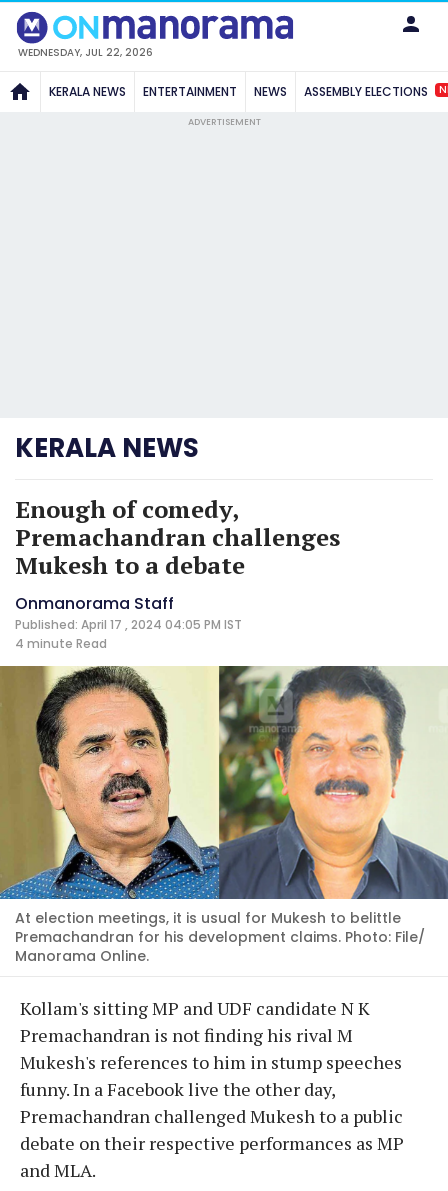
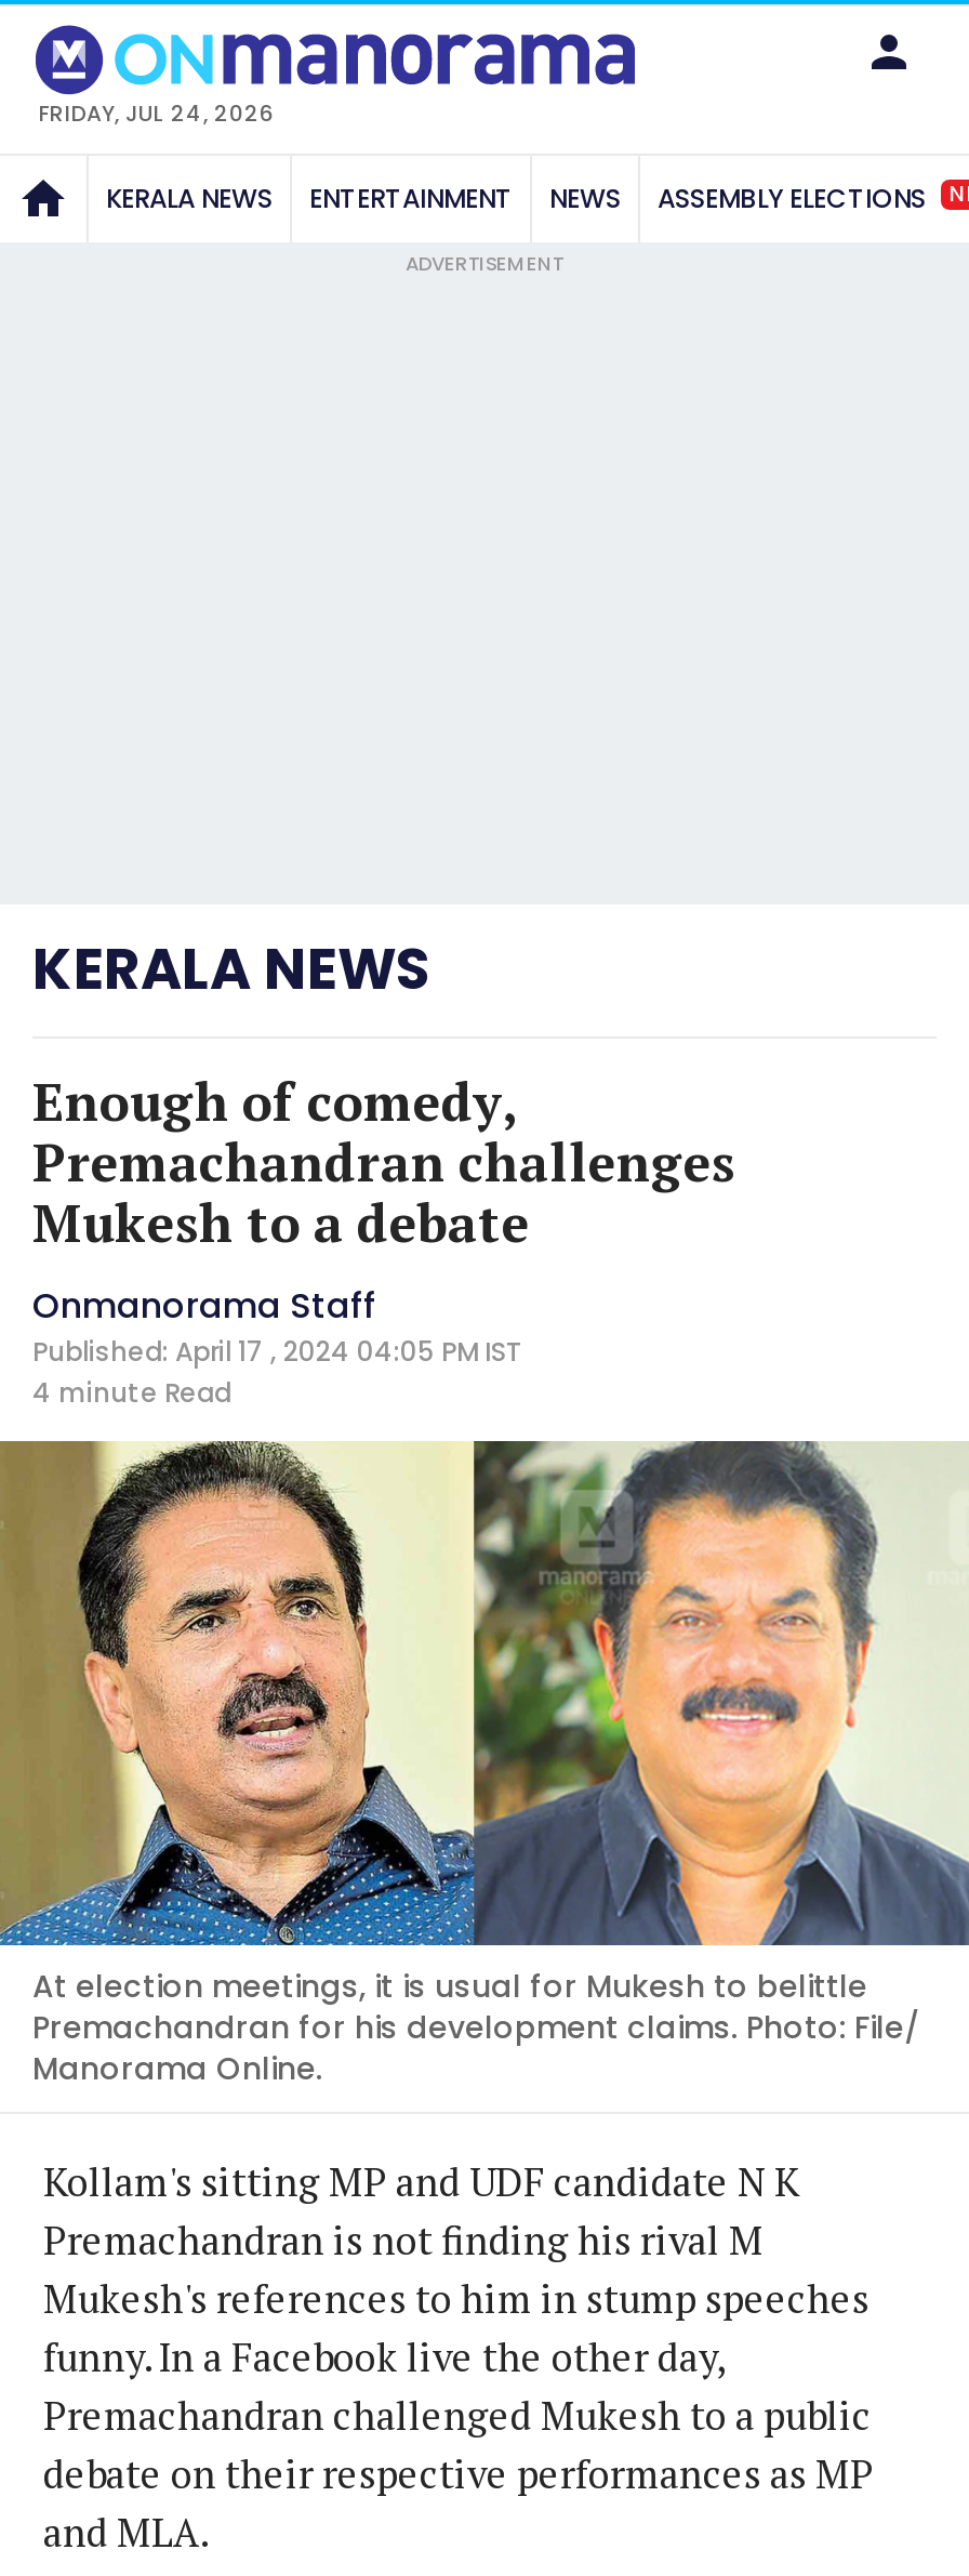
[18,45,153,60] WEDNESDAY, JUL 22, 2026 -> [39,97,275,129] FRIDAY, JUL 24, 2026

